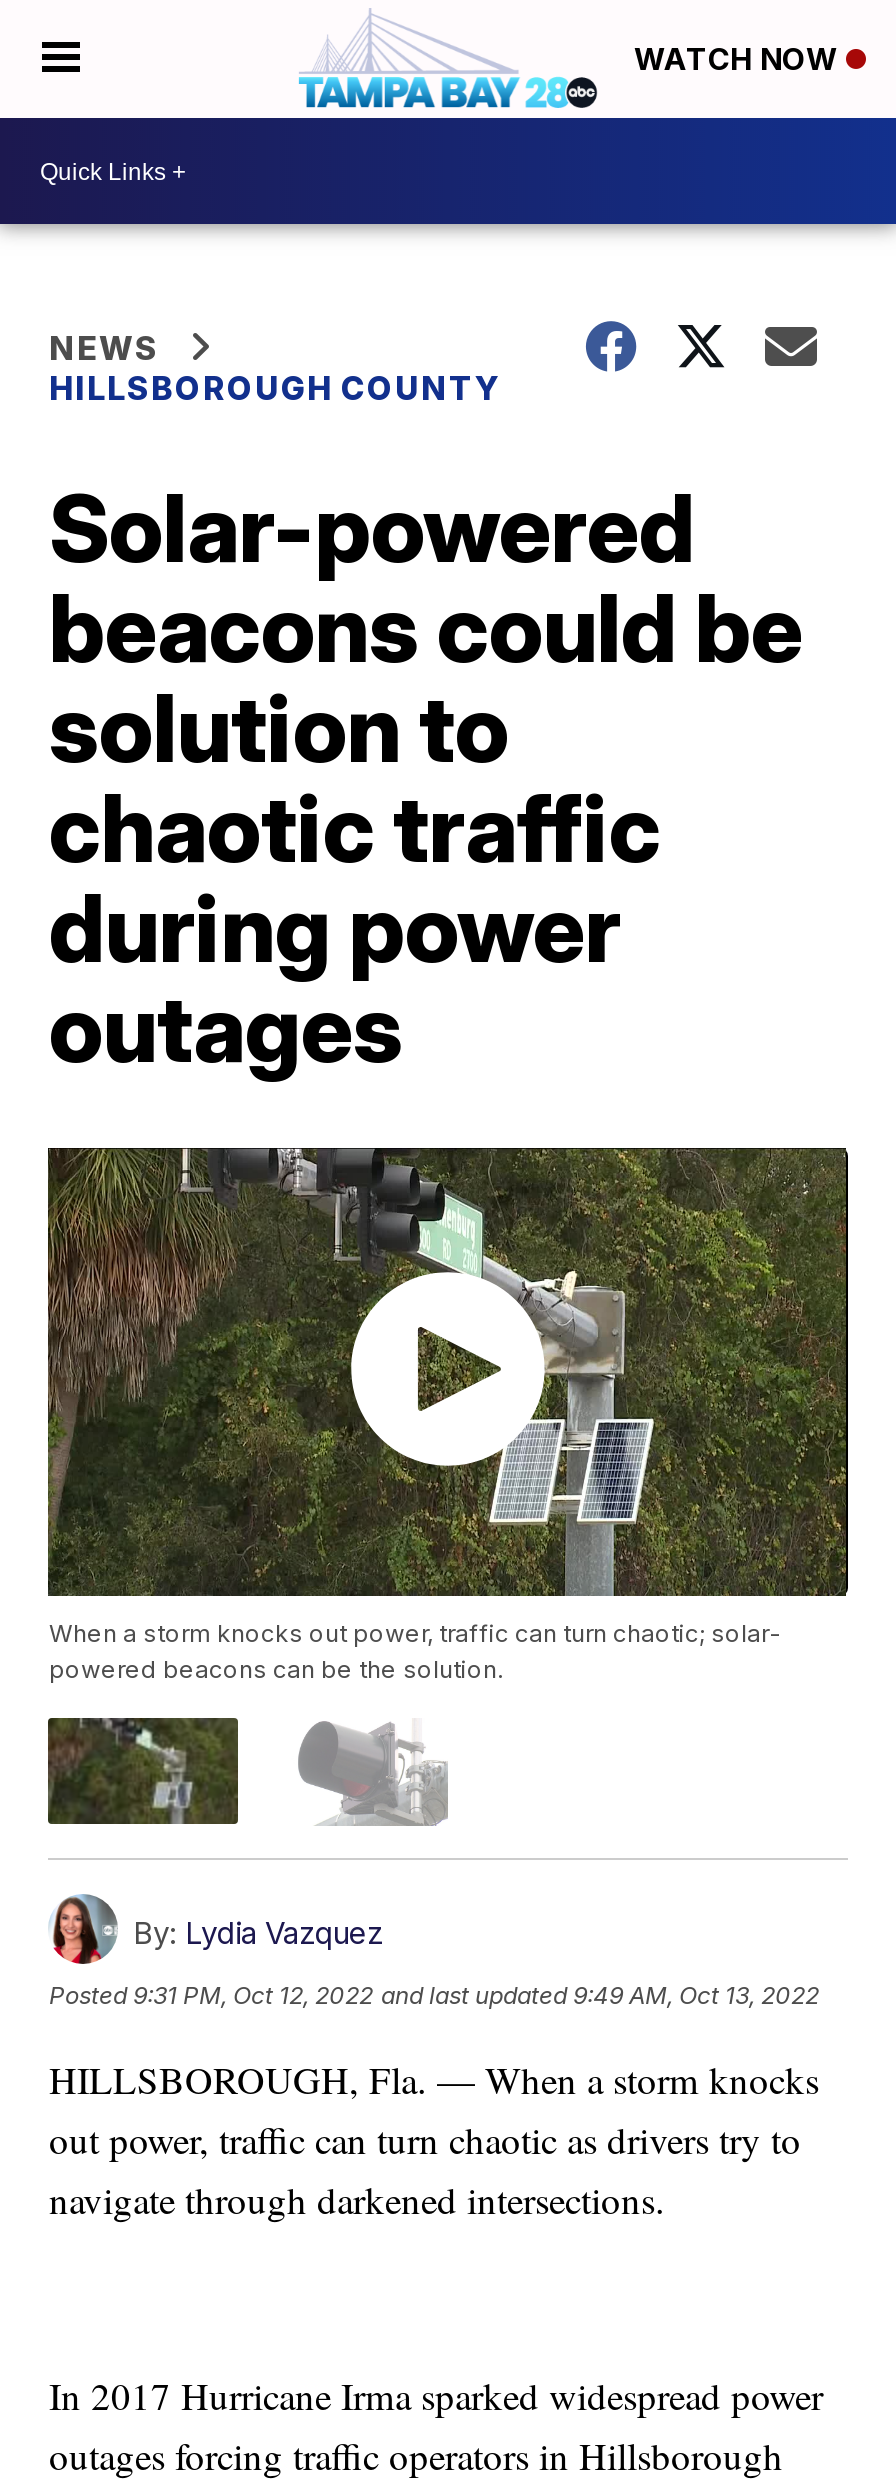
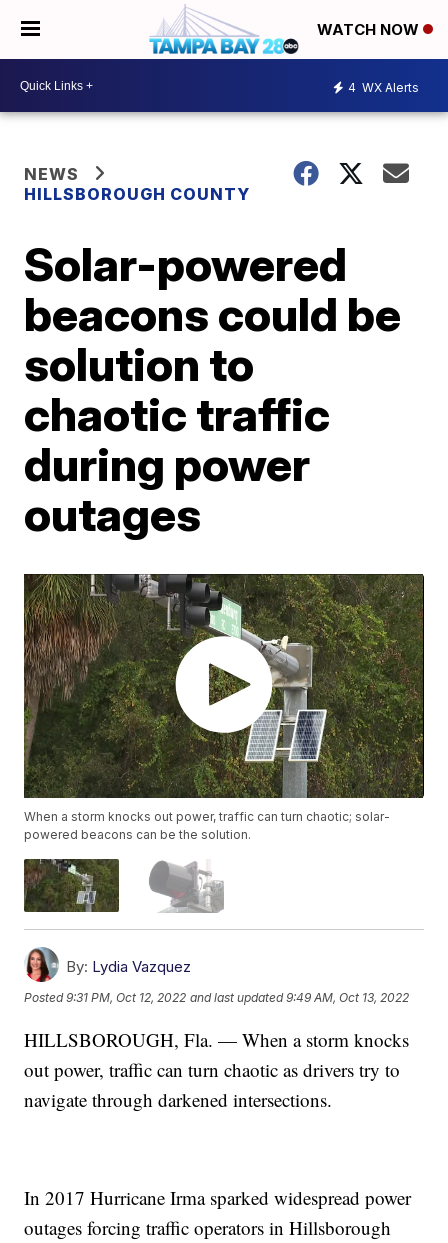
none -> [348,79,419,94] 4 WX Alerts

